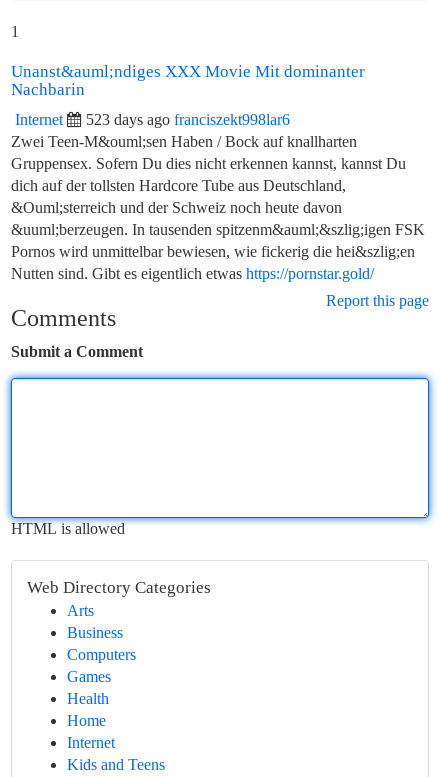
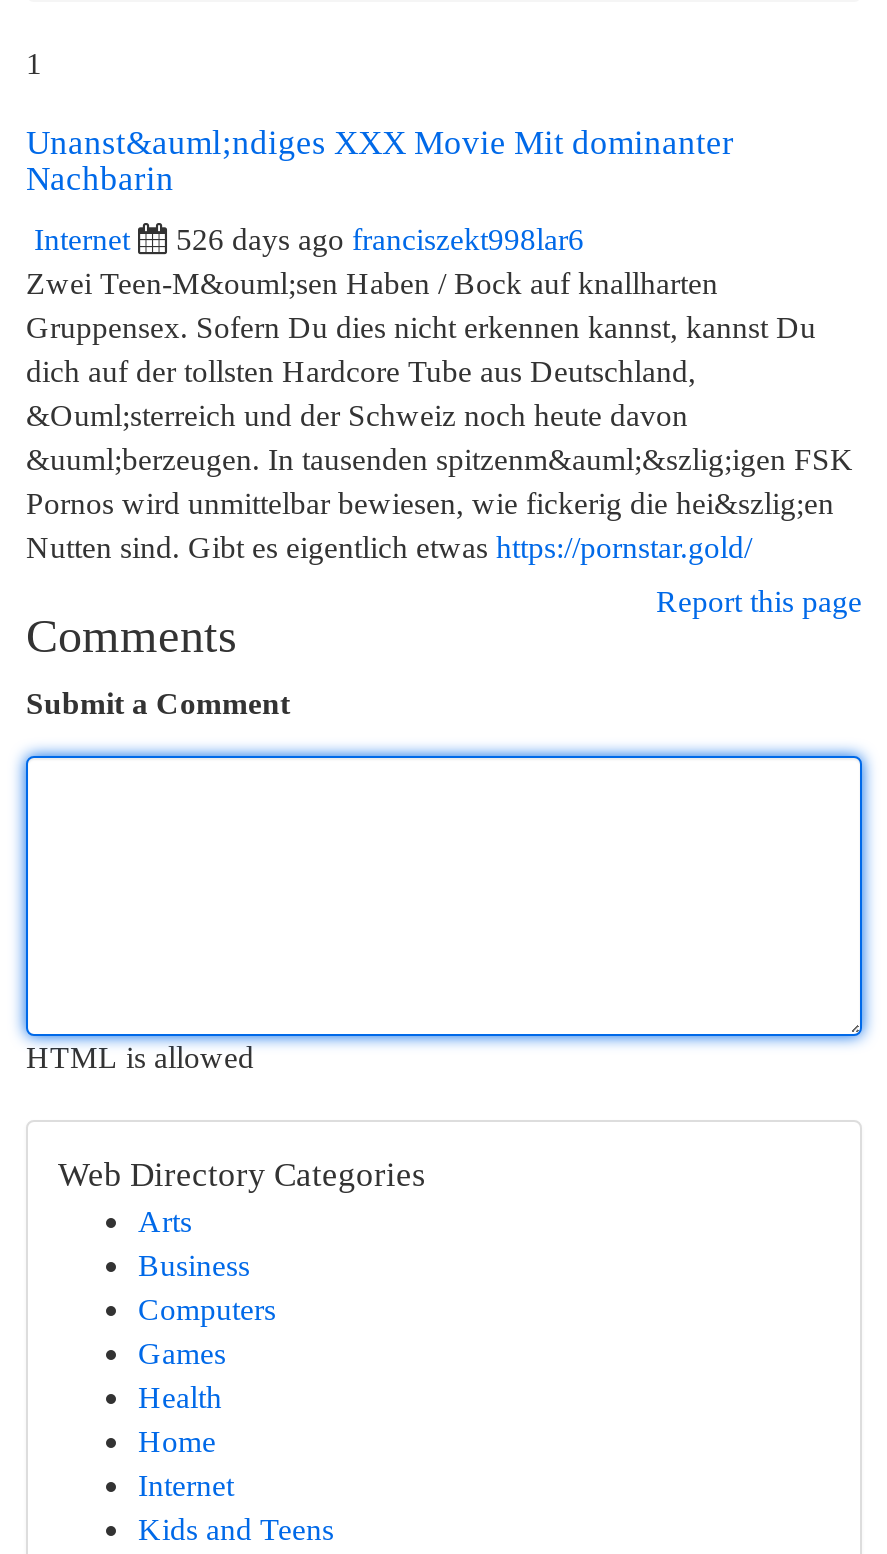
[86,111,290,128] 523 days ago franciszekt998lar6 -> [176,222,584,256] 526 days ago franciszekt998lar6

